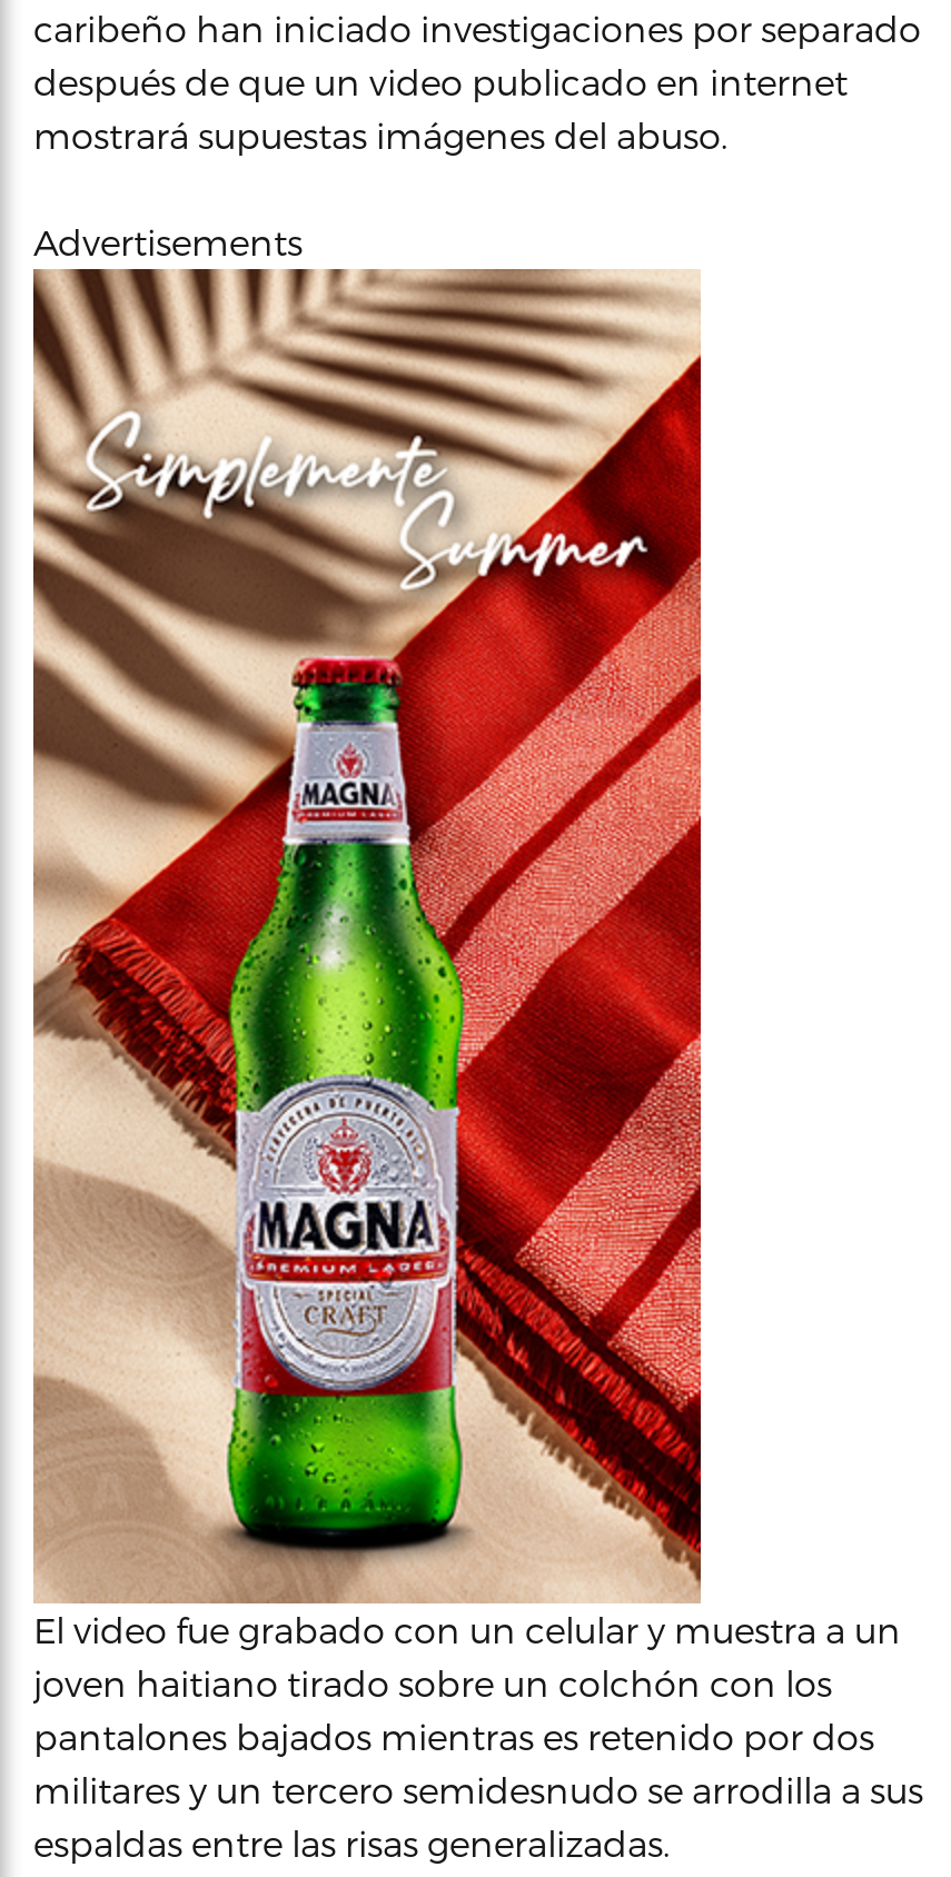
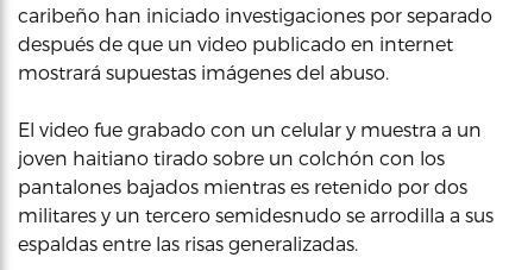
[33,220,303,262] Advertisements -> none
[31,267,703,1603] [image] -> none

